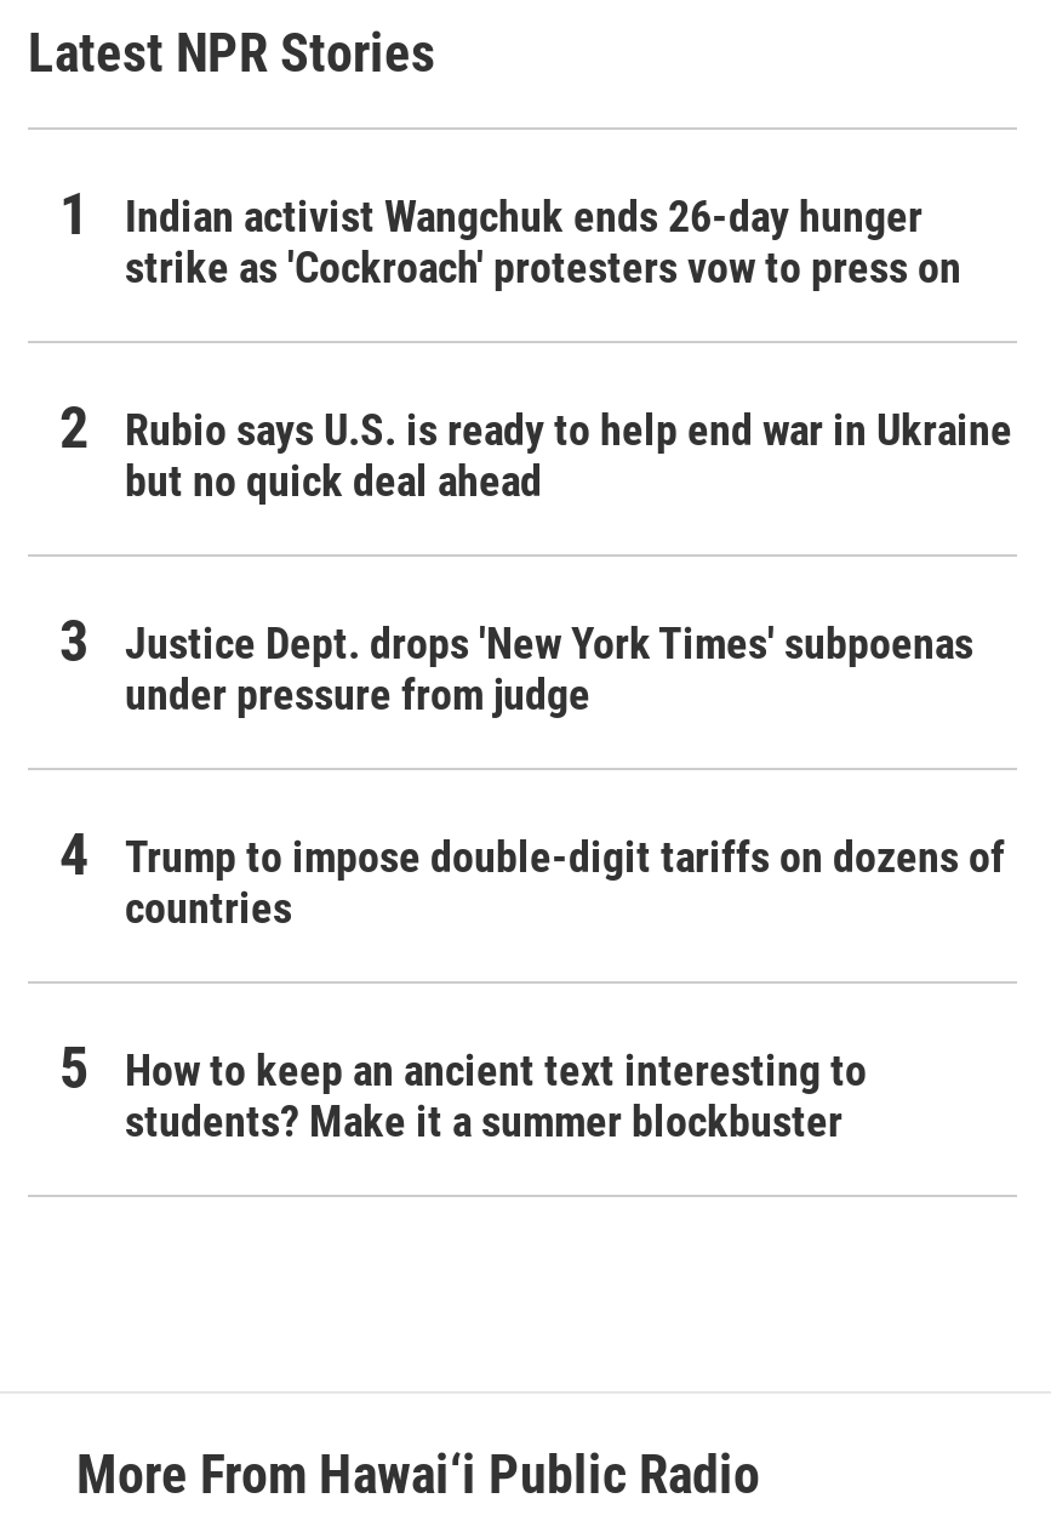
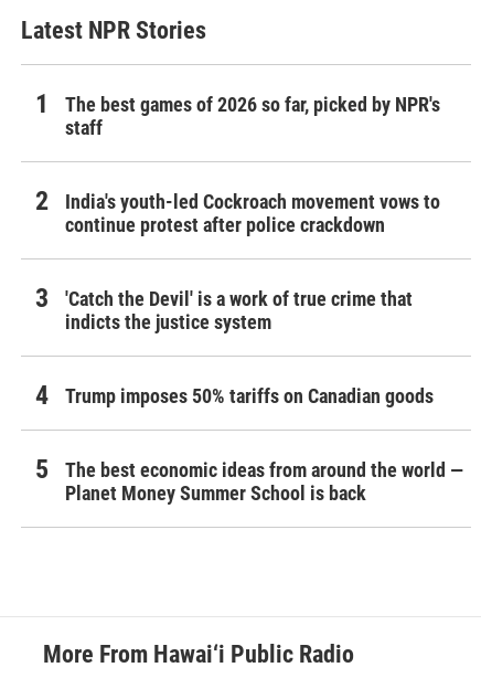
[125,190,961,292] Indian activist Wangchuk ends 26-day hunger | strike as 'Cockroach' protesters vow to press on -> [65,92,440,139] The best games of 2026 so far, picked by NPR's | staff
[125,403,1012,505] Rubio says U.S. is ready to help end war in Ukraine | but no quick deal ahead -> [65,190,440,236] India's youth-led Cockroach movement vows to | continue protest after police crackdown
[125,617,973,719] Justice Dept. drops 'New York Times' subpoenas | under pressure from judge -> [65,287,413,333] 'Catch the Devil' is a work of true crime that | indicts the justice system
[125,830,1005,932] Trump to impose double-digit tariffs on dozens of | countries -> [65,384,434,407] Trump imposes 50% tariffs on Canadian goods
[125,1044,867,1145] How to keep an ancient text interesting to | students? Make it a summer blockbuster -> [65,458,463,504] The best economic ideas from around the world — | Planet Money Summer School is back

